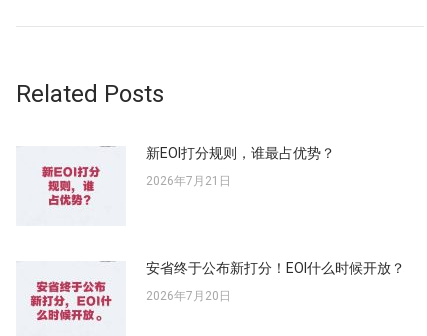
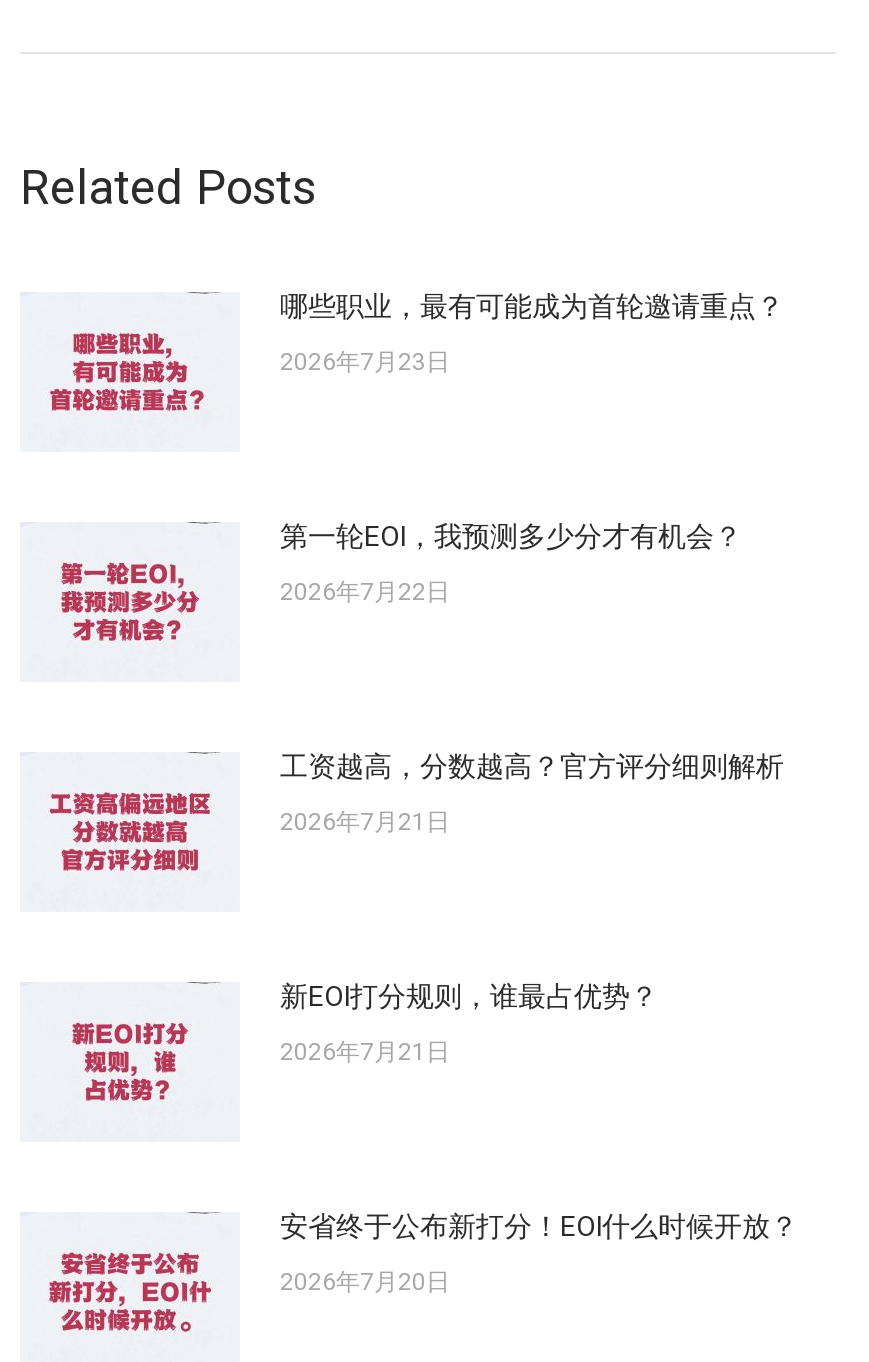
none -> [48,290,784,412] [image] | 哪些职业，最有可能成为首轮邀请重点？ | 2026年7月23日
none -> [48,750,784,874] [image] | 工资越高，分数越高？官方评分细则解析 | 2026年7月21日
none -> [50,520,742,642] [image] | 第一轮EOI，我预测多少分才有机会？ | 2026年7月22日

